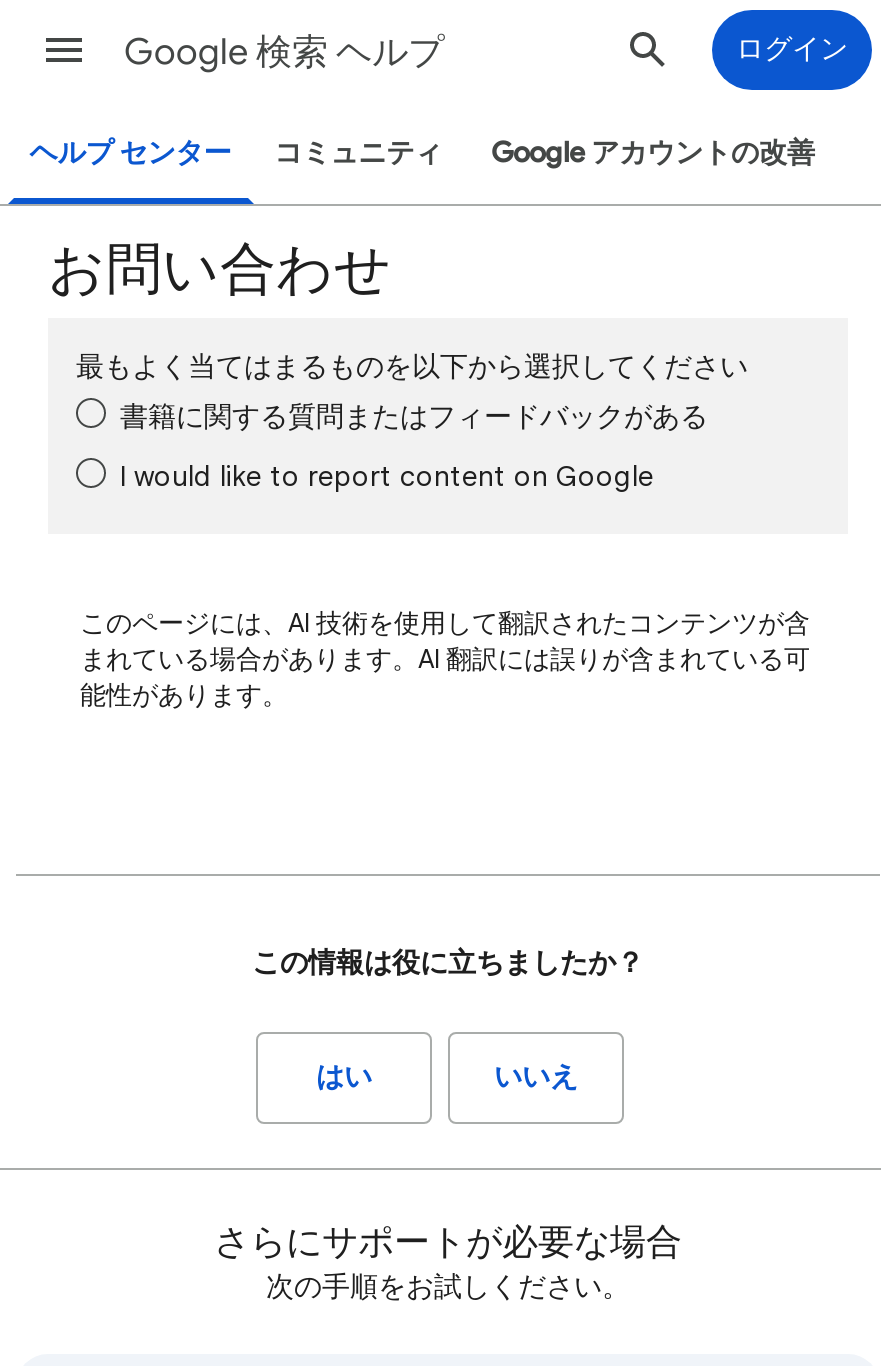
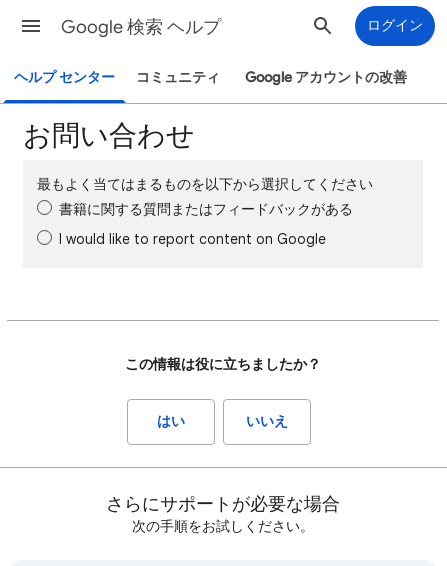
[80,606,810,712] このページには、AI 技術を使用して翻訳されたコンテンツが含 | まれている場合があります。AI 翻訳には誤りが含まれている可 | 能性があります。 -> none

